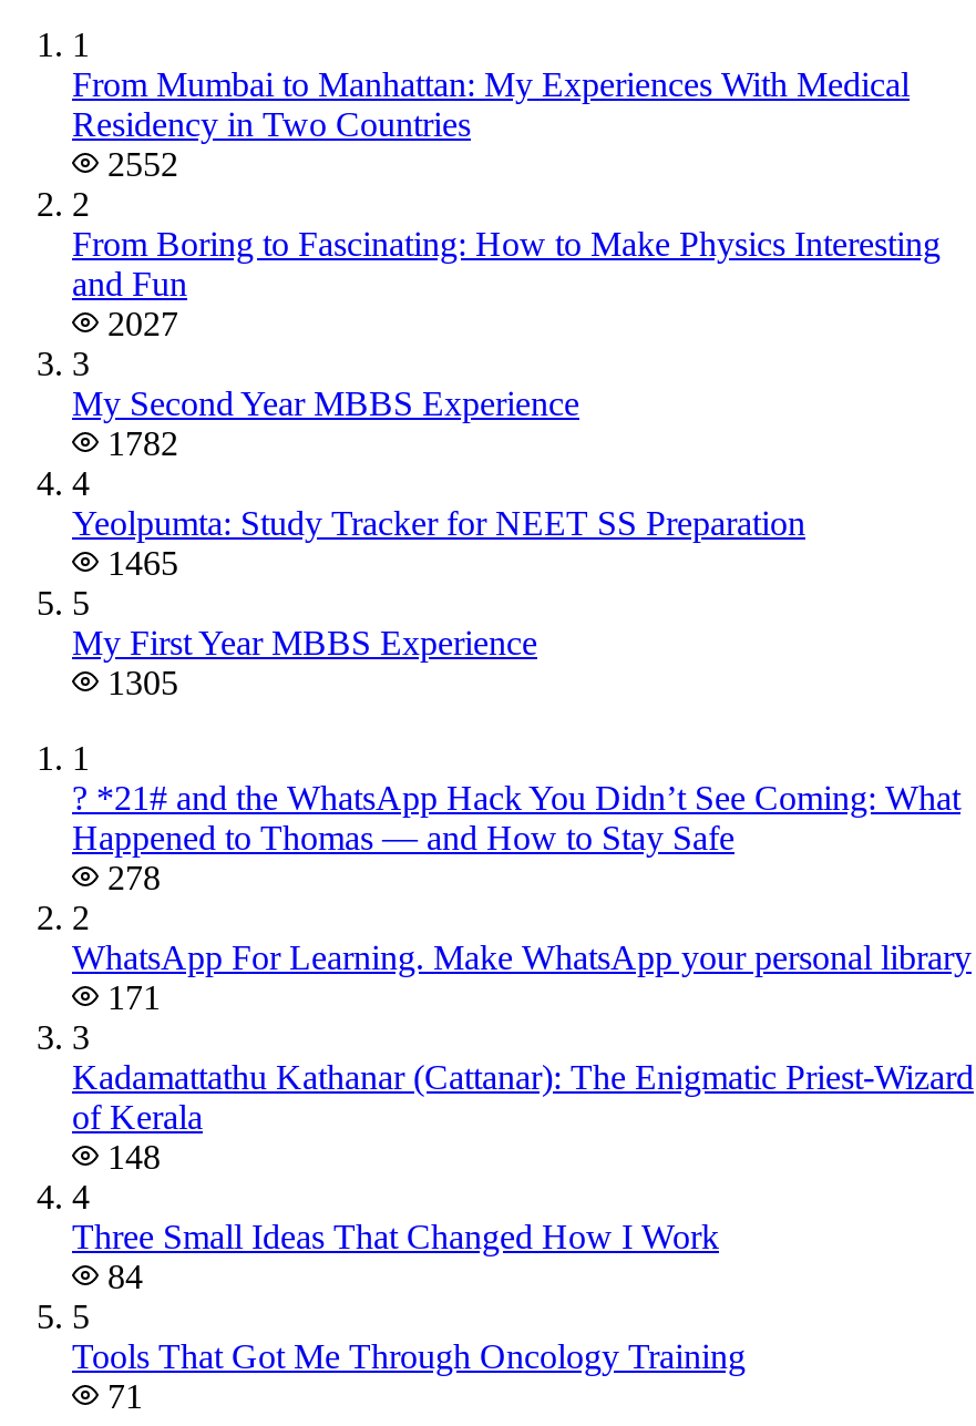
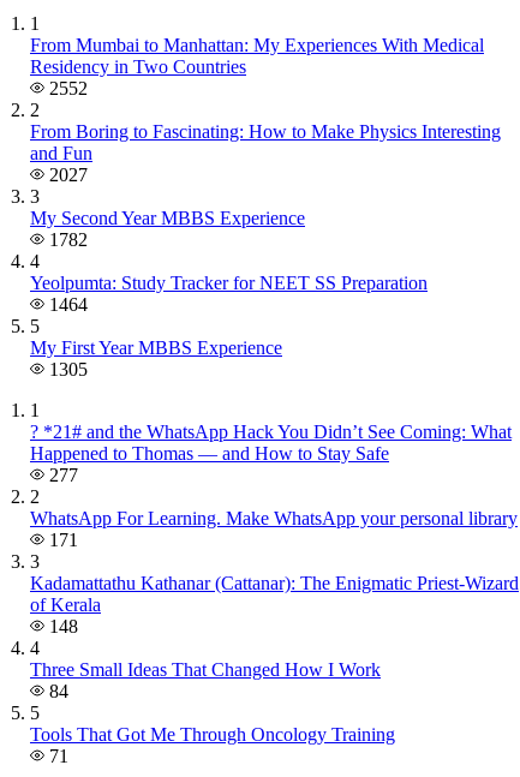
[107,543,178,581] 1465 -> [49,294,88,314] 1464
[107,858,161,896] 278 -> [49,464,78,485] 277

